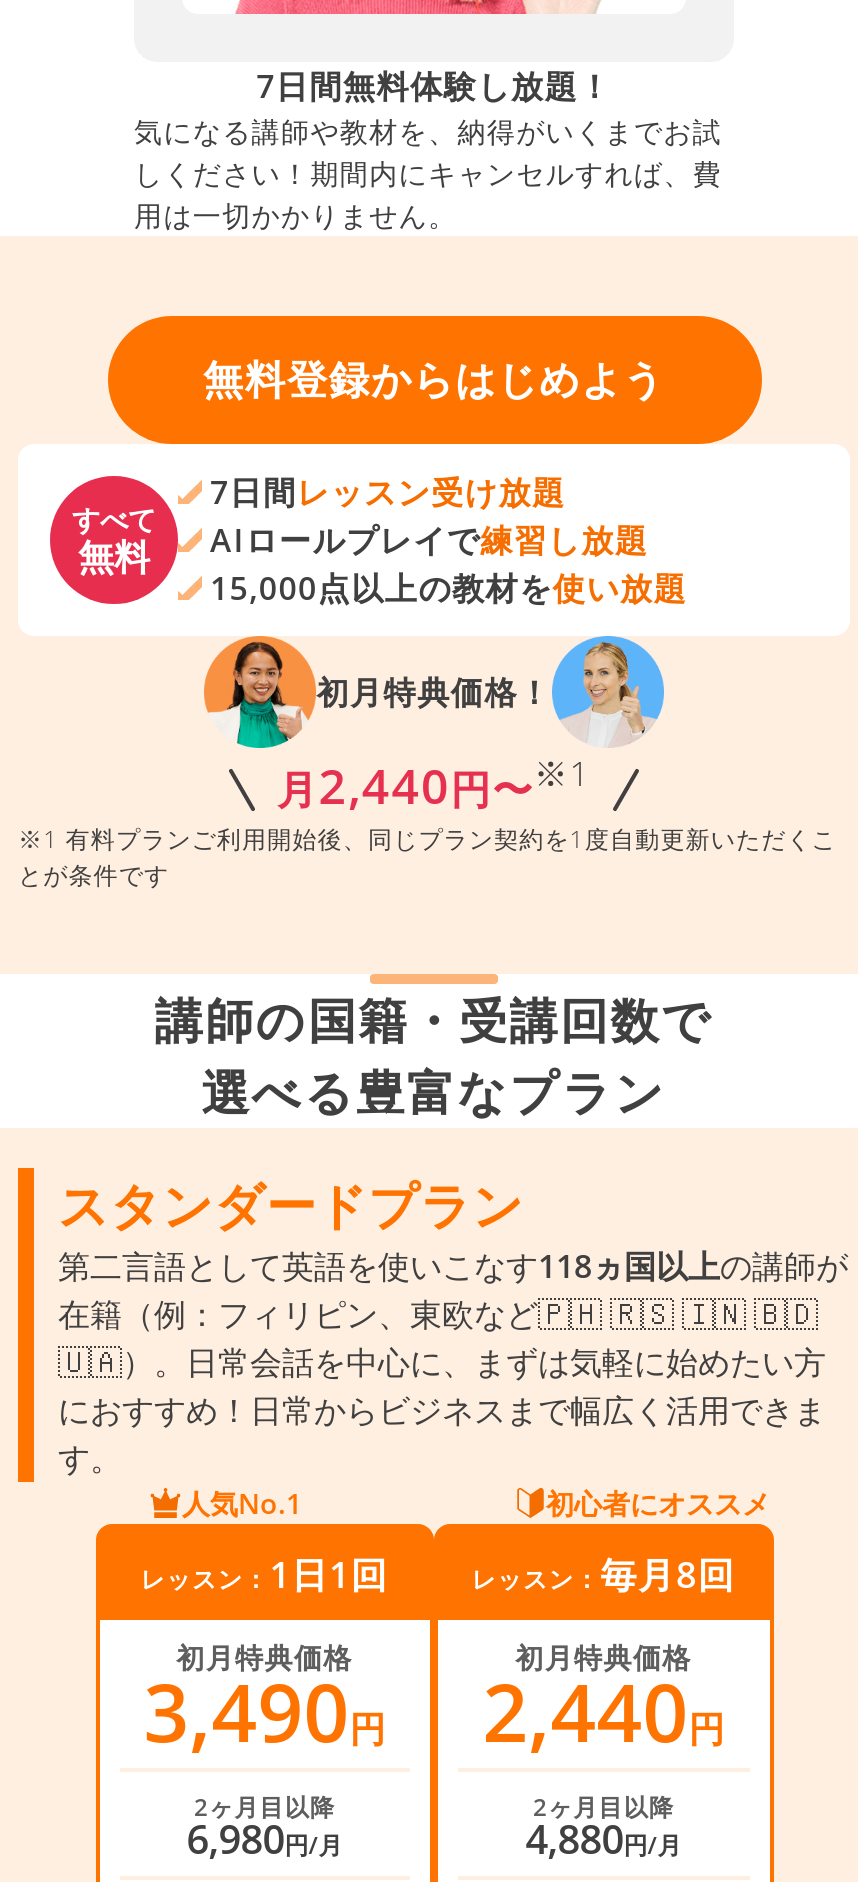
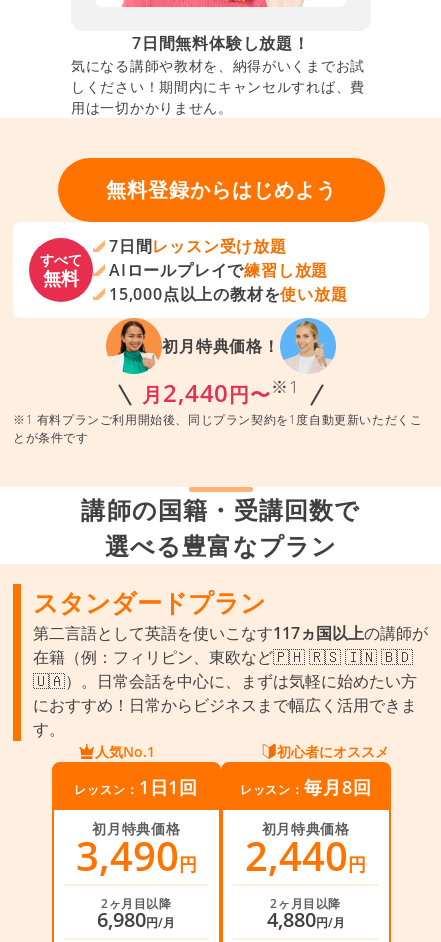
[58,1244,848,1288] 第二言語として英語を使いこなす118ヵ国以上の講師が -> [33,622,428,644] 第二言語として英語を使いこなす117ヵ国以上の講師が

